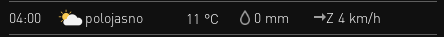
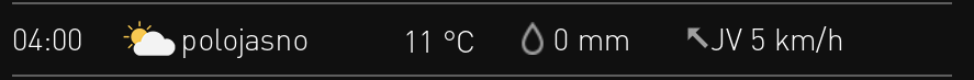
[326,8,381,26] Z 4 km/h -> [710,17,844,57] JV 5 km/h

